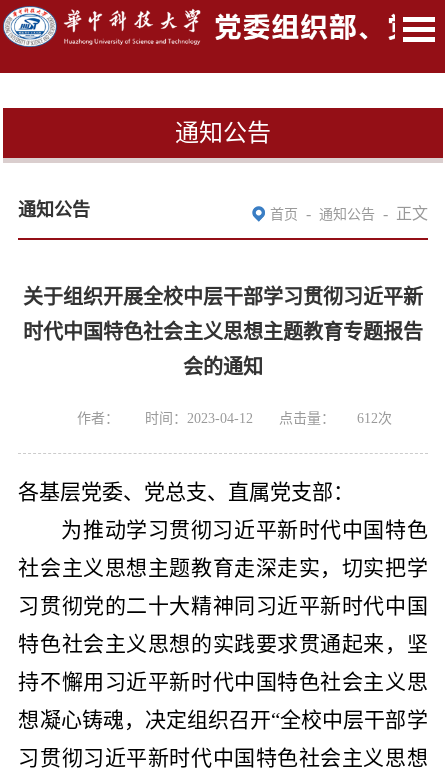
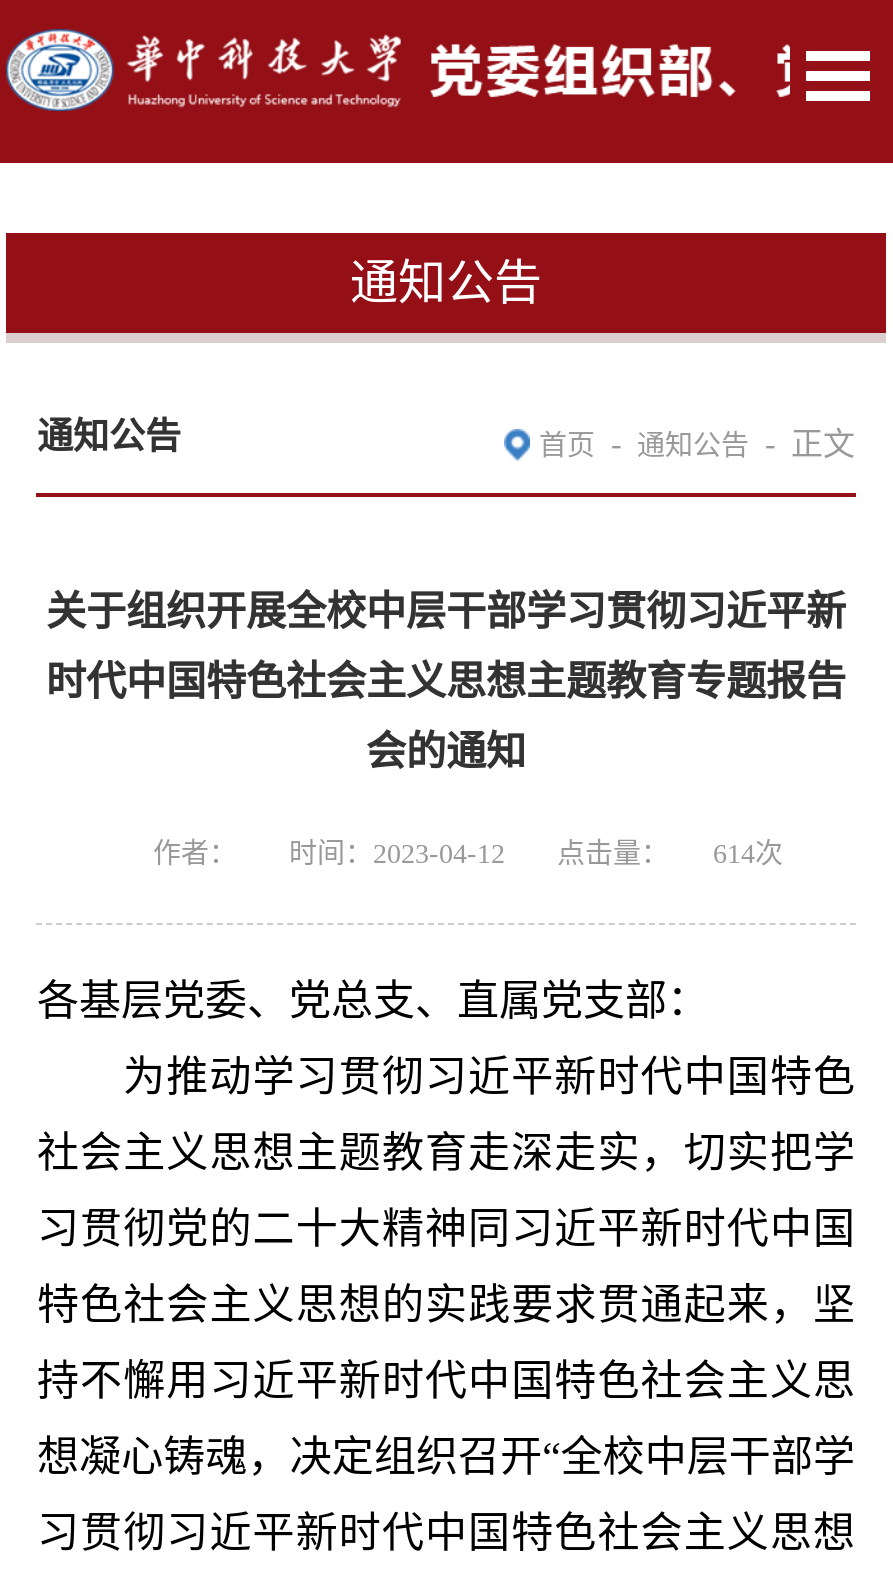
[76,411,391,426] 作者： 时间：2023-04-12 点击量： 612次 -> [153,839,783,869] 作者： 时间：2023-04-12 点击量： 614次

